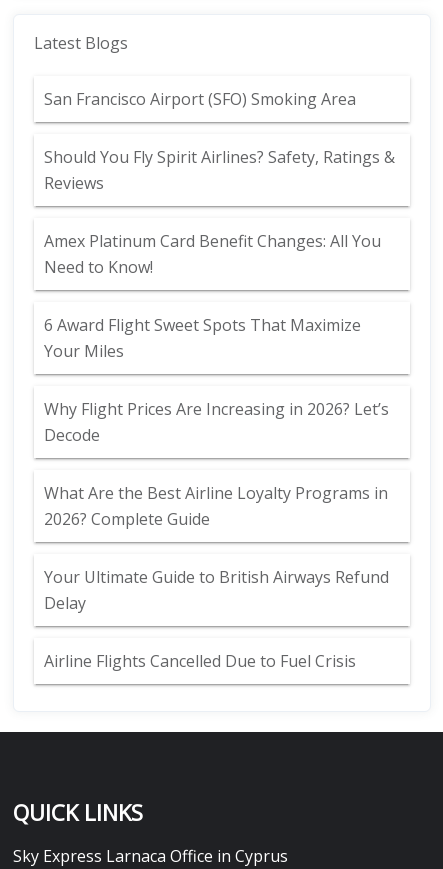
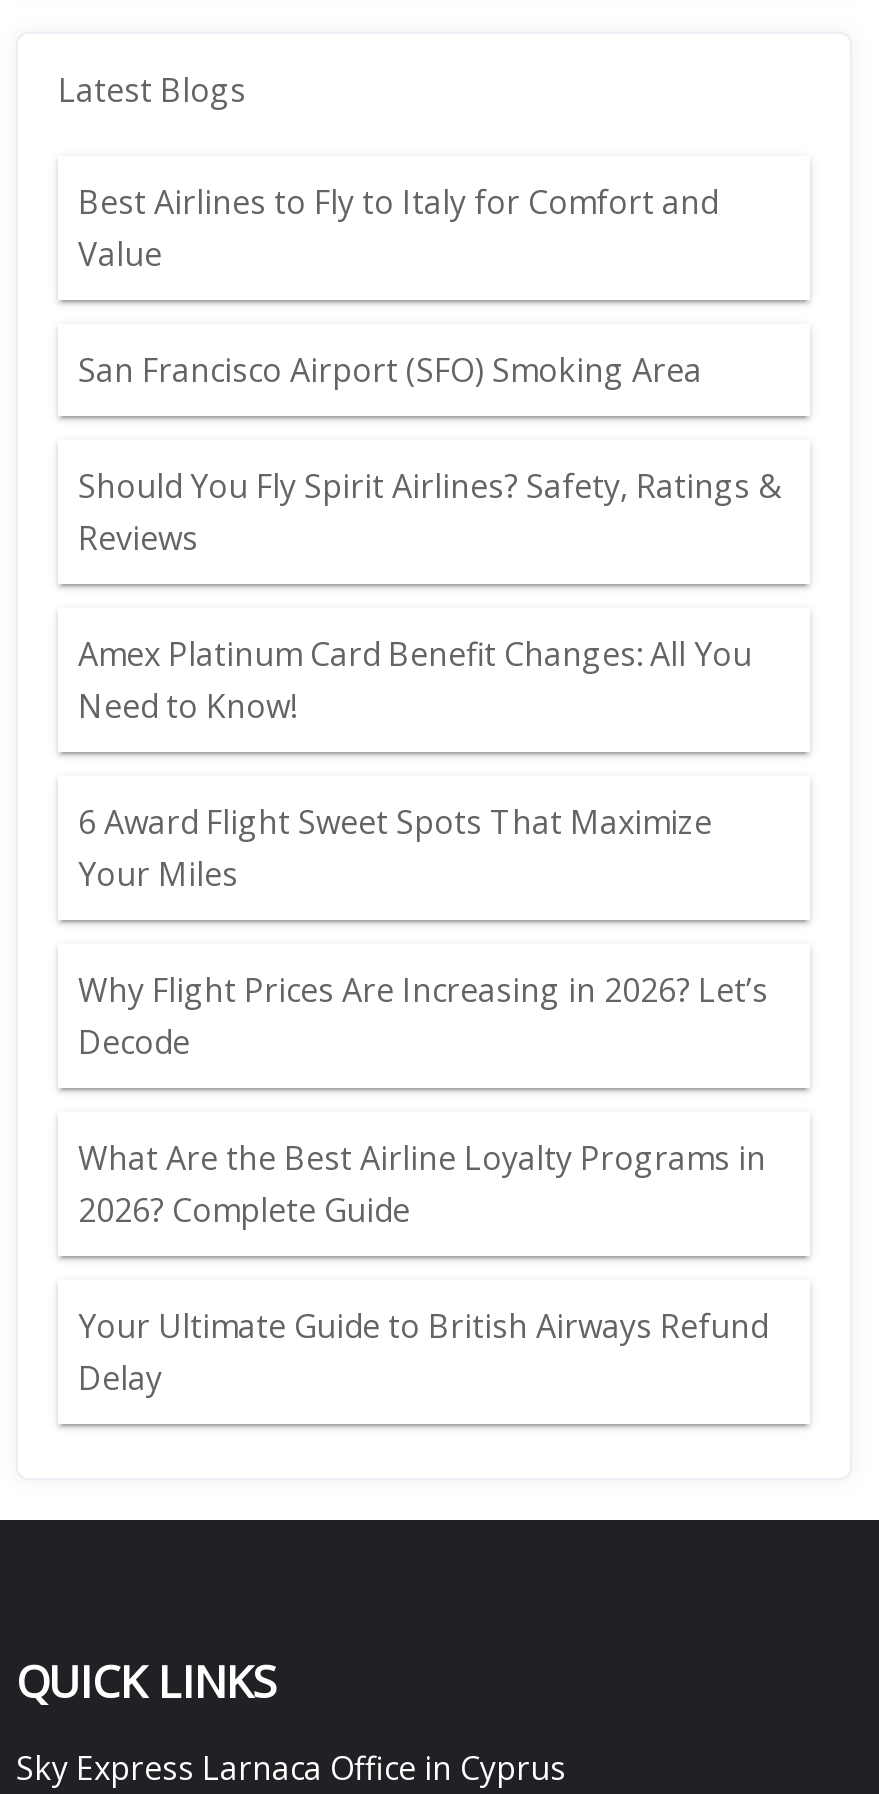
none -> [78,180,718,276] Best Airlines to Fly to Italy for Comfort and | Value
moved [44,88,395,614] -> [78,348,780,1400]: San Francisco Airport (SFO) Smoking Area | Should You Fly Spirit Airlines? Safety, Ratings & | Reviews | ... | Your Ultimate Guide to British Airways Refund | Delay
[44,650,356,672] Airline Flights Cancelled Due to Fuel Crisis -> none

